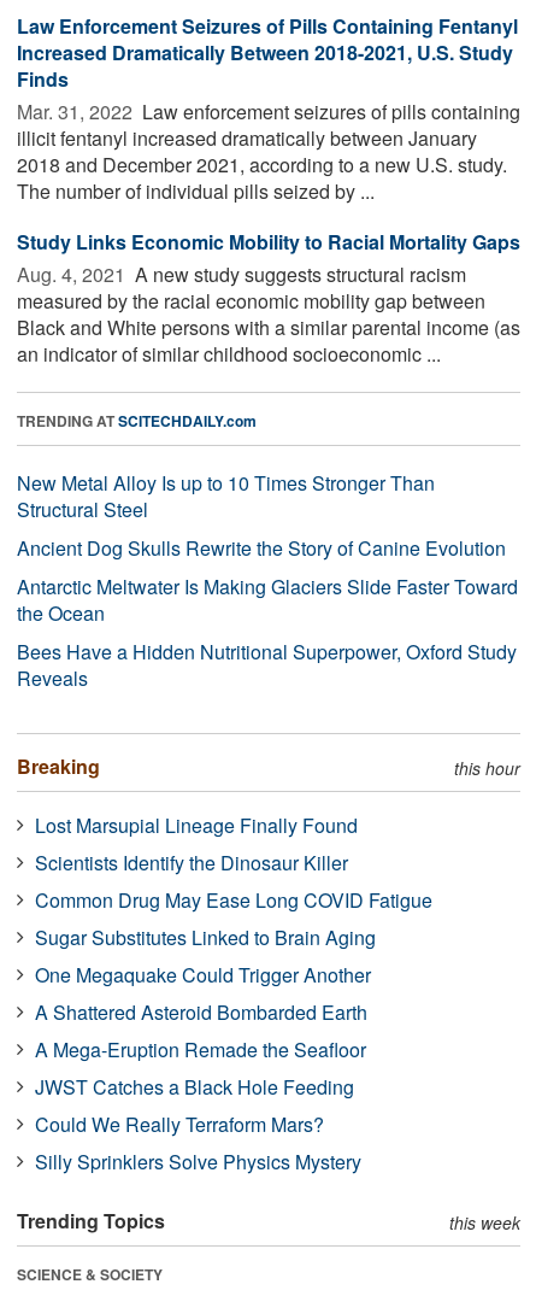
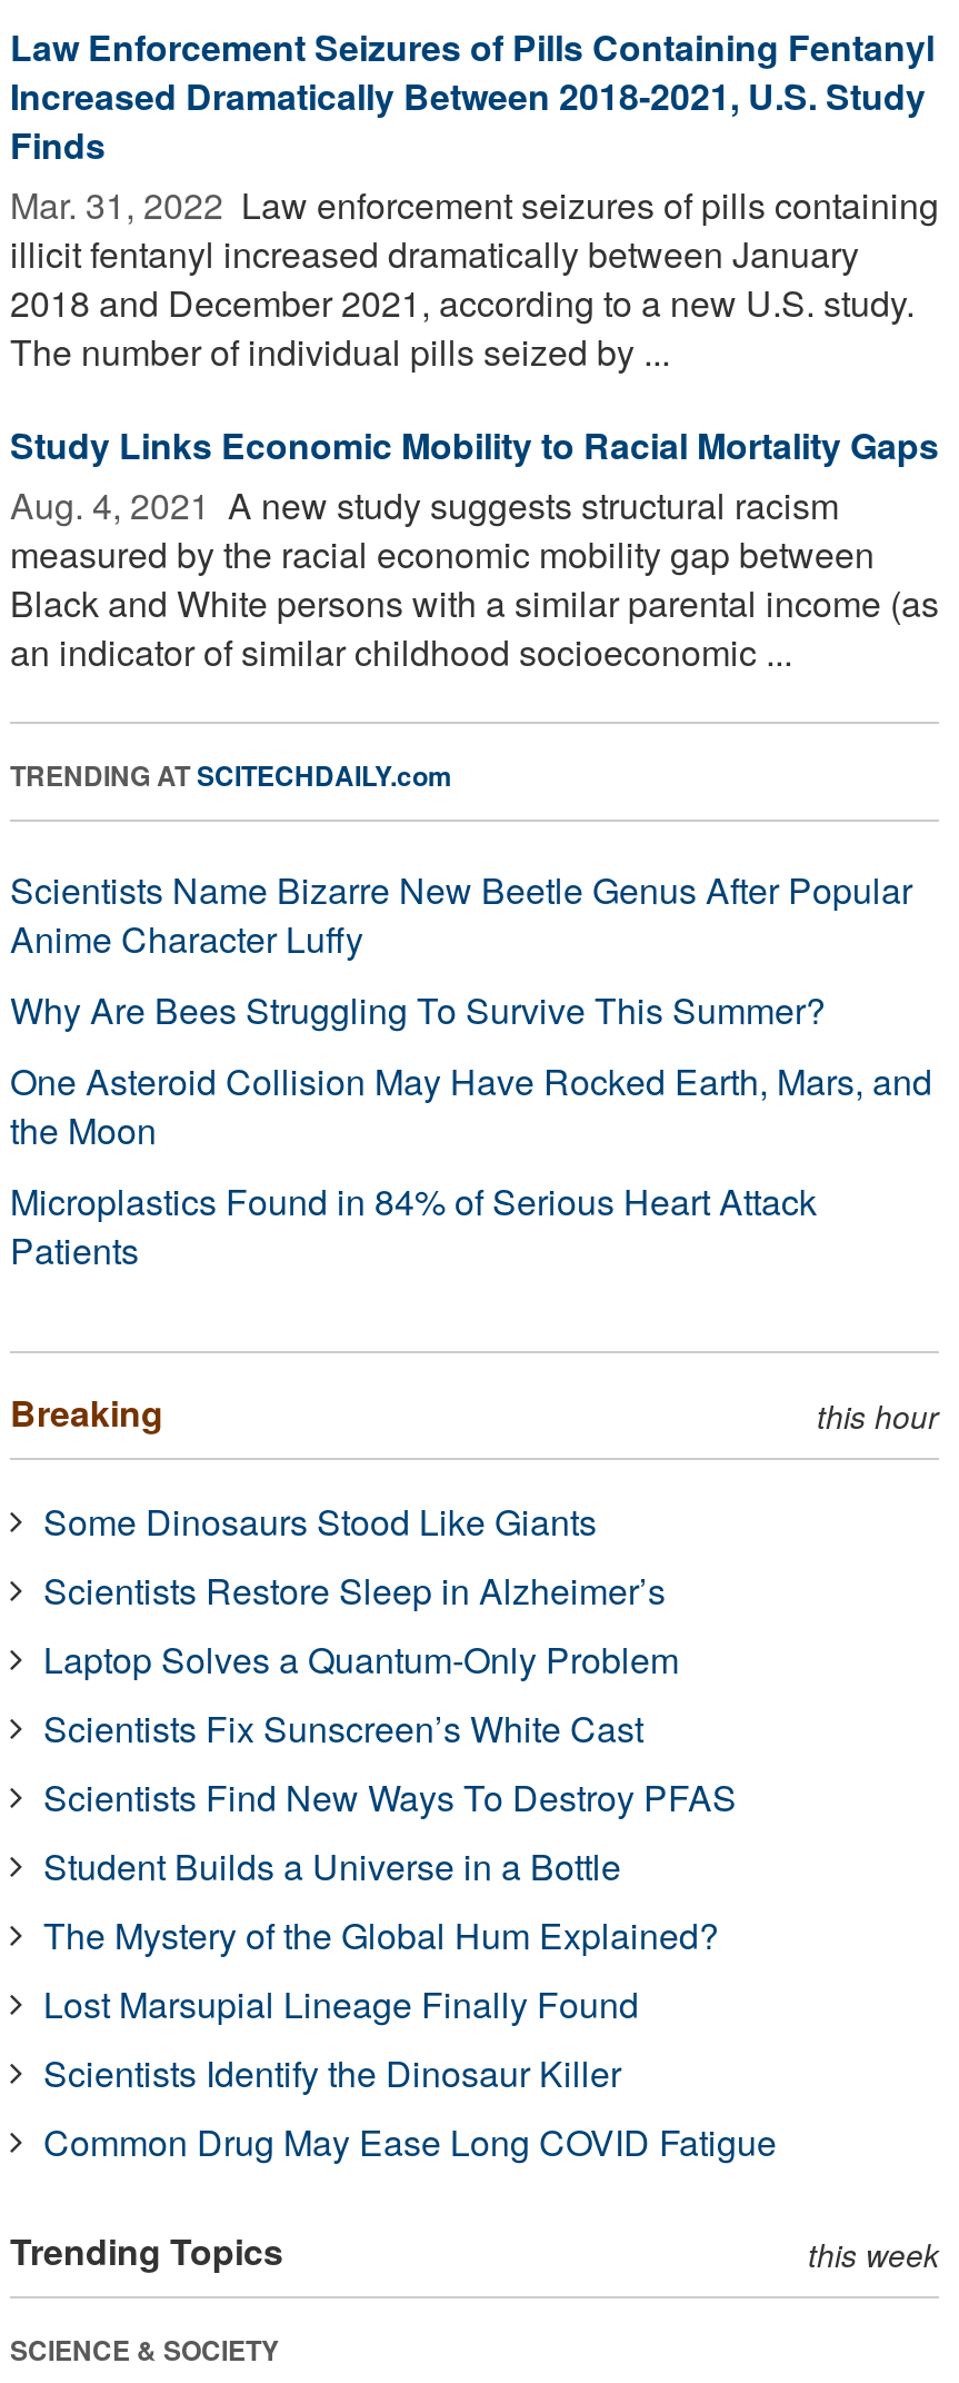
[17,469,518,692] New Metal Alloy Is up to 10 Times Stronger Than | Structural Steel | Ancient Dog Skulls Rewrite the Story of Canine Evolution | Antarctic Meltwater Is Making Glaciers Slide Faster Toward | the Ocean | Bees Have a Hidden Nutritional Superpower, Oxford Study | Reveals -> [10,864,932,1275] Scientists Name Bizarre New Beetle Genus After Popular | Anime Character Luffy | Why Are Bees Struggling To Survive This Summer? | One Asteroid Collision May Have Rocked Earth, Mars, and | the Moon | Microplastics Found in 84% of Serious Heart Attack | Patients
none -> [43,1495,737,1960] Some Dinosaurs Stood Like Giants | Scientists Restore Sleep in Alzheimer’s | Laptop Solves a Quantum-Only Problem | Scientists Fix Sunscreen’s White Cast | Scientists Find New Ways To Destroy PFAS | Student Builds a Universe in a Bottle | The Mystery of the Global Hum Explained?
moved [35,811,432,914] -> [43,1978,777,2167]: Lost Marsupial Lineage Finally Found | Scientists Identify the Dinosaur Killer | Common Drug May Ease Long COVID Fatigue
[35,923,376,1175] Sugar Substitutes Linked to Brain Aging | One Megaquake Could Trigger Another | A Shattered Asteroid Bombarded Earth | A Mega-Eruption Remade the Seafloor | JWST Catches a Black Hole Feeding | Could We Really Terraform Mars? | Silly Sprinklers Solve Physics Mystery -> none

